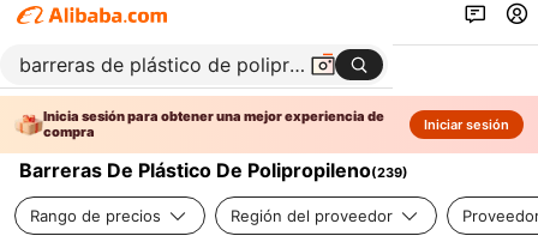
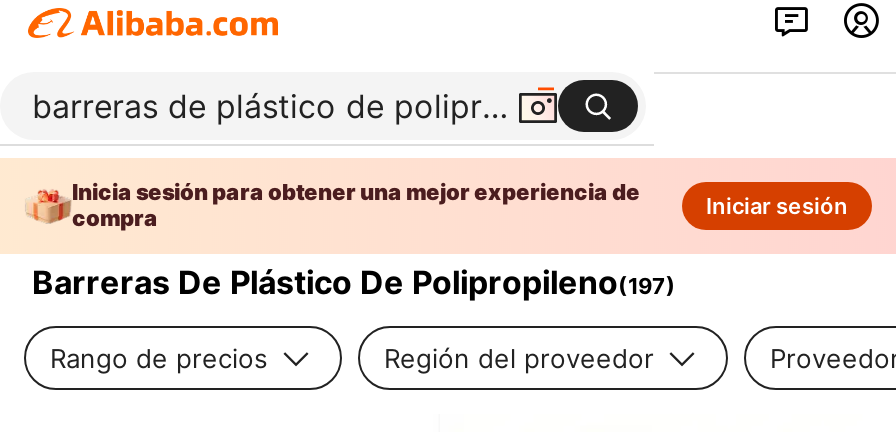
[19,158,408,182] Barreras De Plástico De Polipropileno(239) -> [32,262,676,302] Barreras De Plástico De Polipropileno(197)

